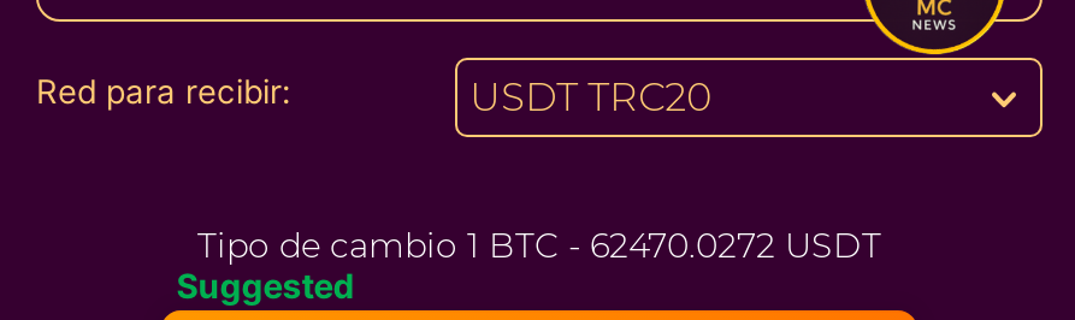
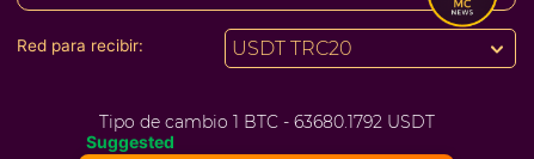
[197,224,881,268] Tipo de cambio 1 BTC - 62470.0272 USDT -> [99,112,434,133] Tipo de cambio 1 BTC - 63680.1792 USDT

